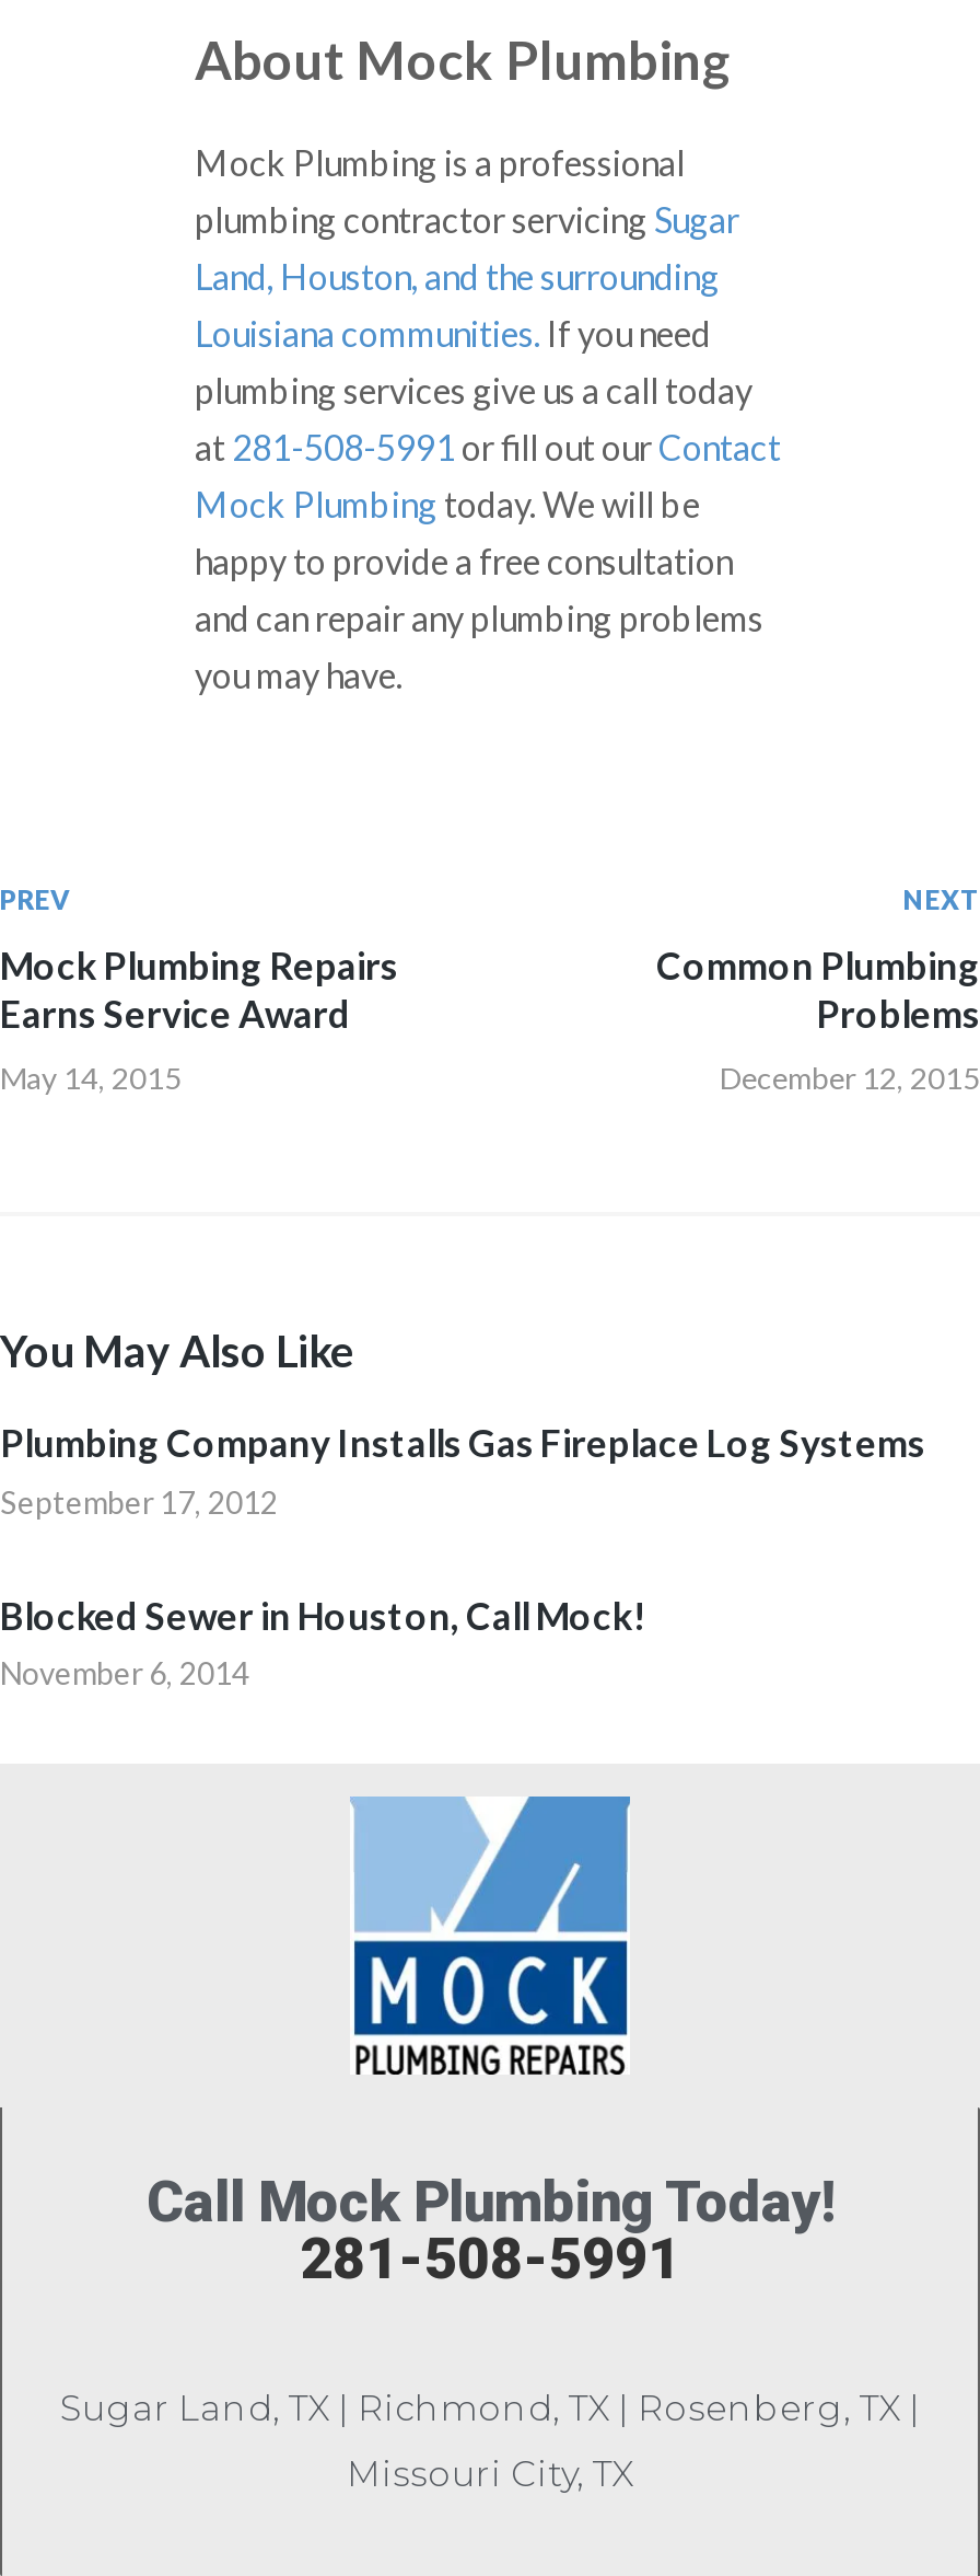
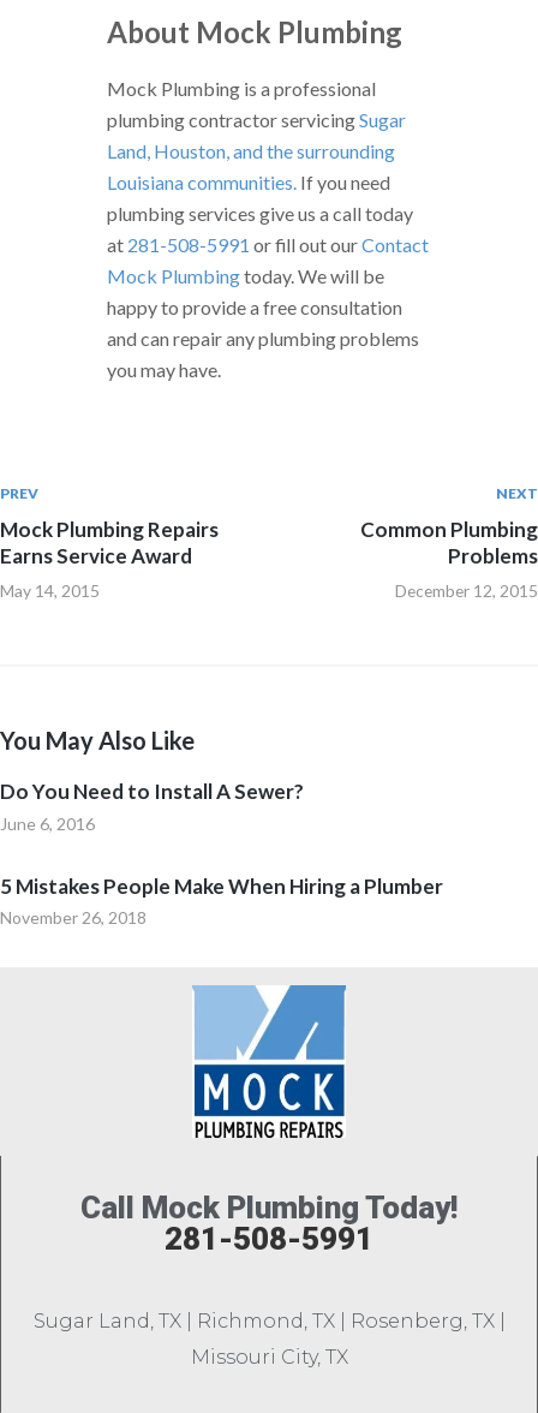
[0,1421,925,1520] Plumbing Company Installs Gas Fireplace Log Systems | September 17, 2012 -> [0,779,304,833] Do You Need to Install A Sewer? | June 6, 2016
[0,1592,645,1691] Blocked Sewer in Houston, Call Mock! | November 6, 2014 -> [0,873,443,927] 5 Mistakes People Make When Hiring a Plumber | November 26, 2018

